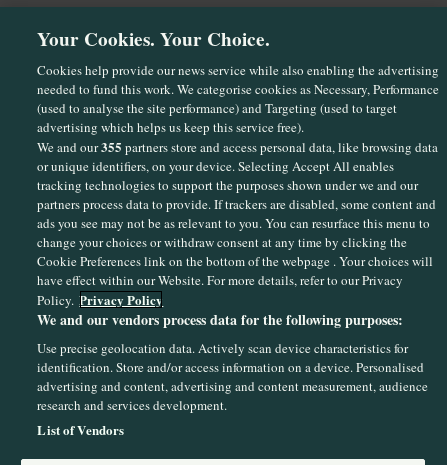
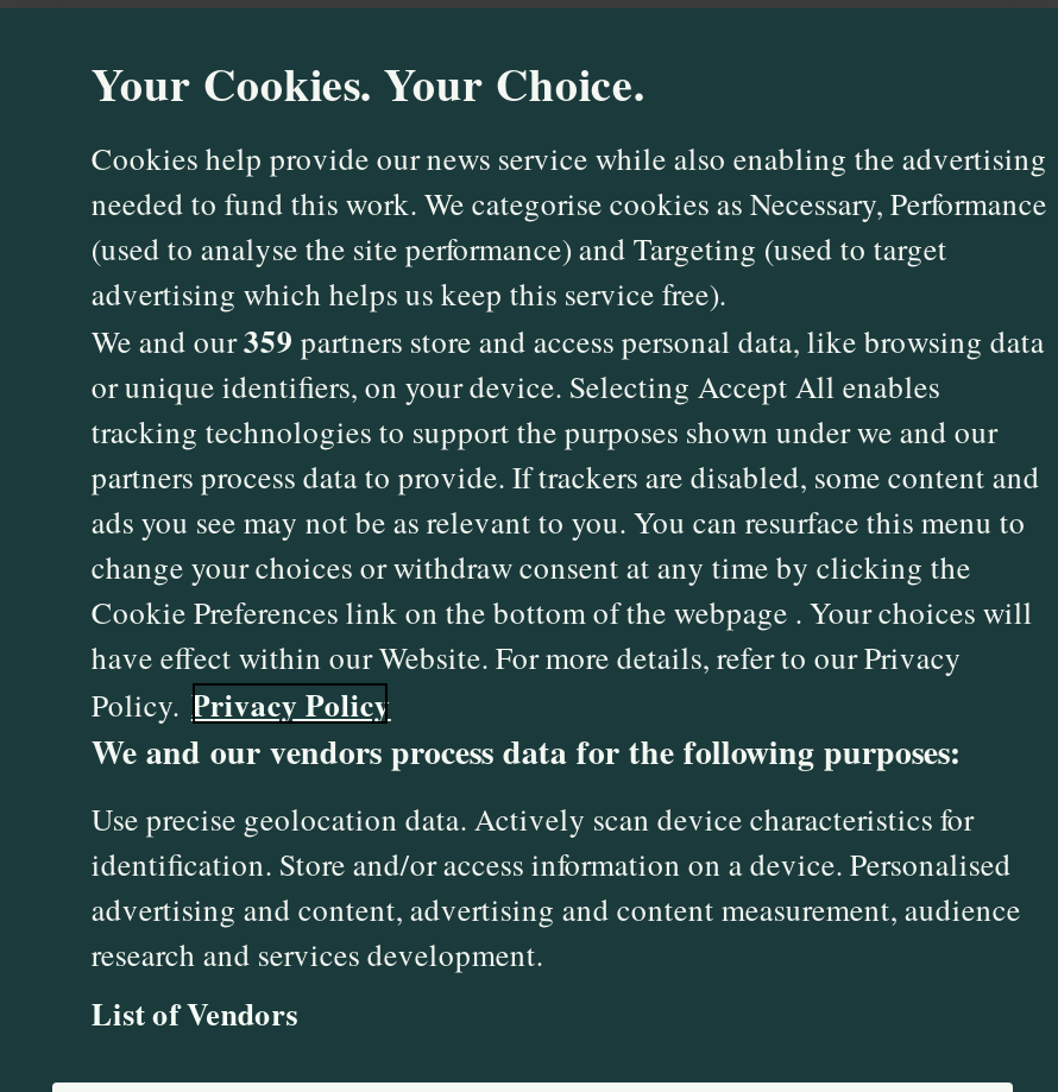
[37,137,438,156] We and our355 partners store and access personal data, like browsing data -> [91,317,1045,362] We and our359 partners store and access personal data, like browsing data

